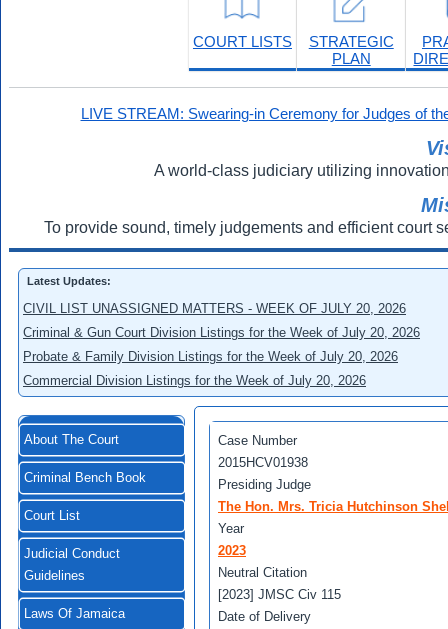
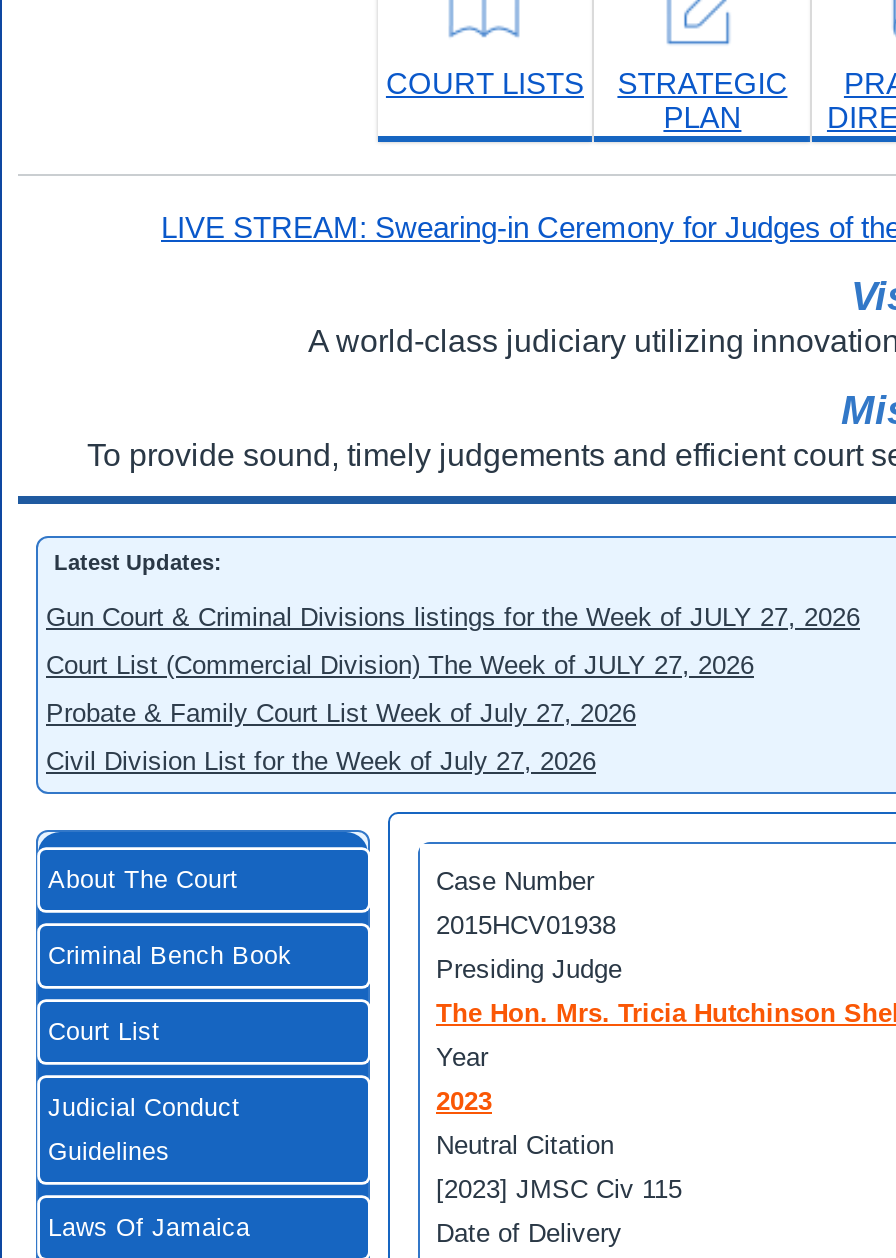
[23,301,406,316] CIVIL LIST UNASSIGNED MATTERS - WEEK OF JULY 20, 2026 -> [46,602,860,632] Gun Court & Criminal Divisions listings for the Week of JULY 27, 2026
[23,325,420,340] Criminal & Gun Court Division Listings for the Week of July 20, 2026 -> [46,650,754,680] Court List (Commercial Division) The Week of JULY 27, 2026
[23,349,398,364] Probate & Family Division Listings for the Week of July 20, 2026 -> [46,698,636,728] Probate & Family Court List Week of July 27, 2026
[23,373,366,388] Commercial Division Listings for the Week of July 20, 2026 -> [46,746,596,776] Civil Division List for the Week of July 27, 2026

